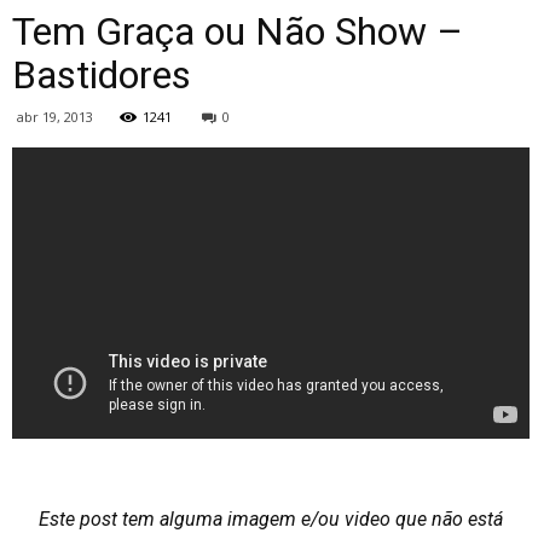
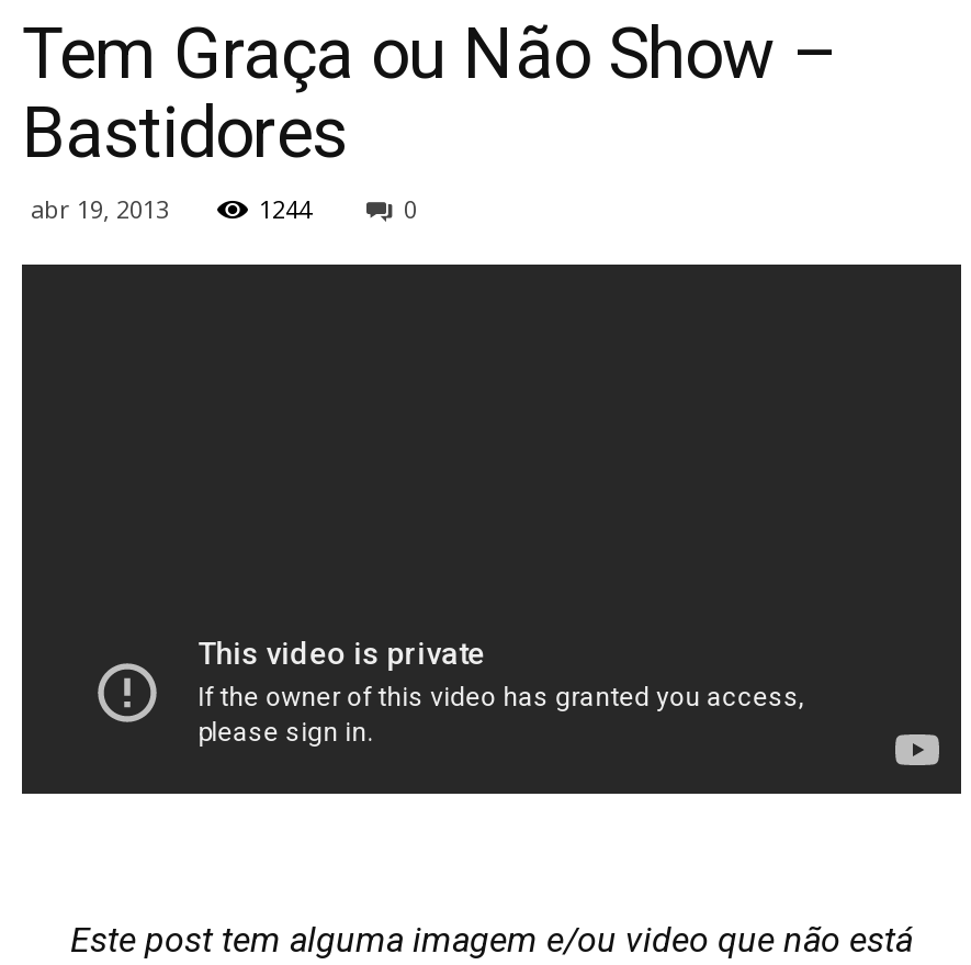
[143,108,172,126] 1241 -> [259,192,312,225] 1244

